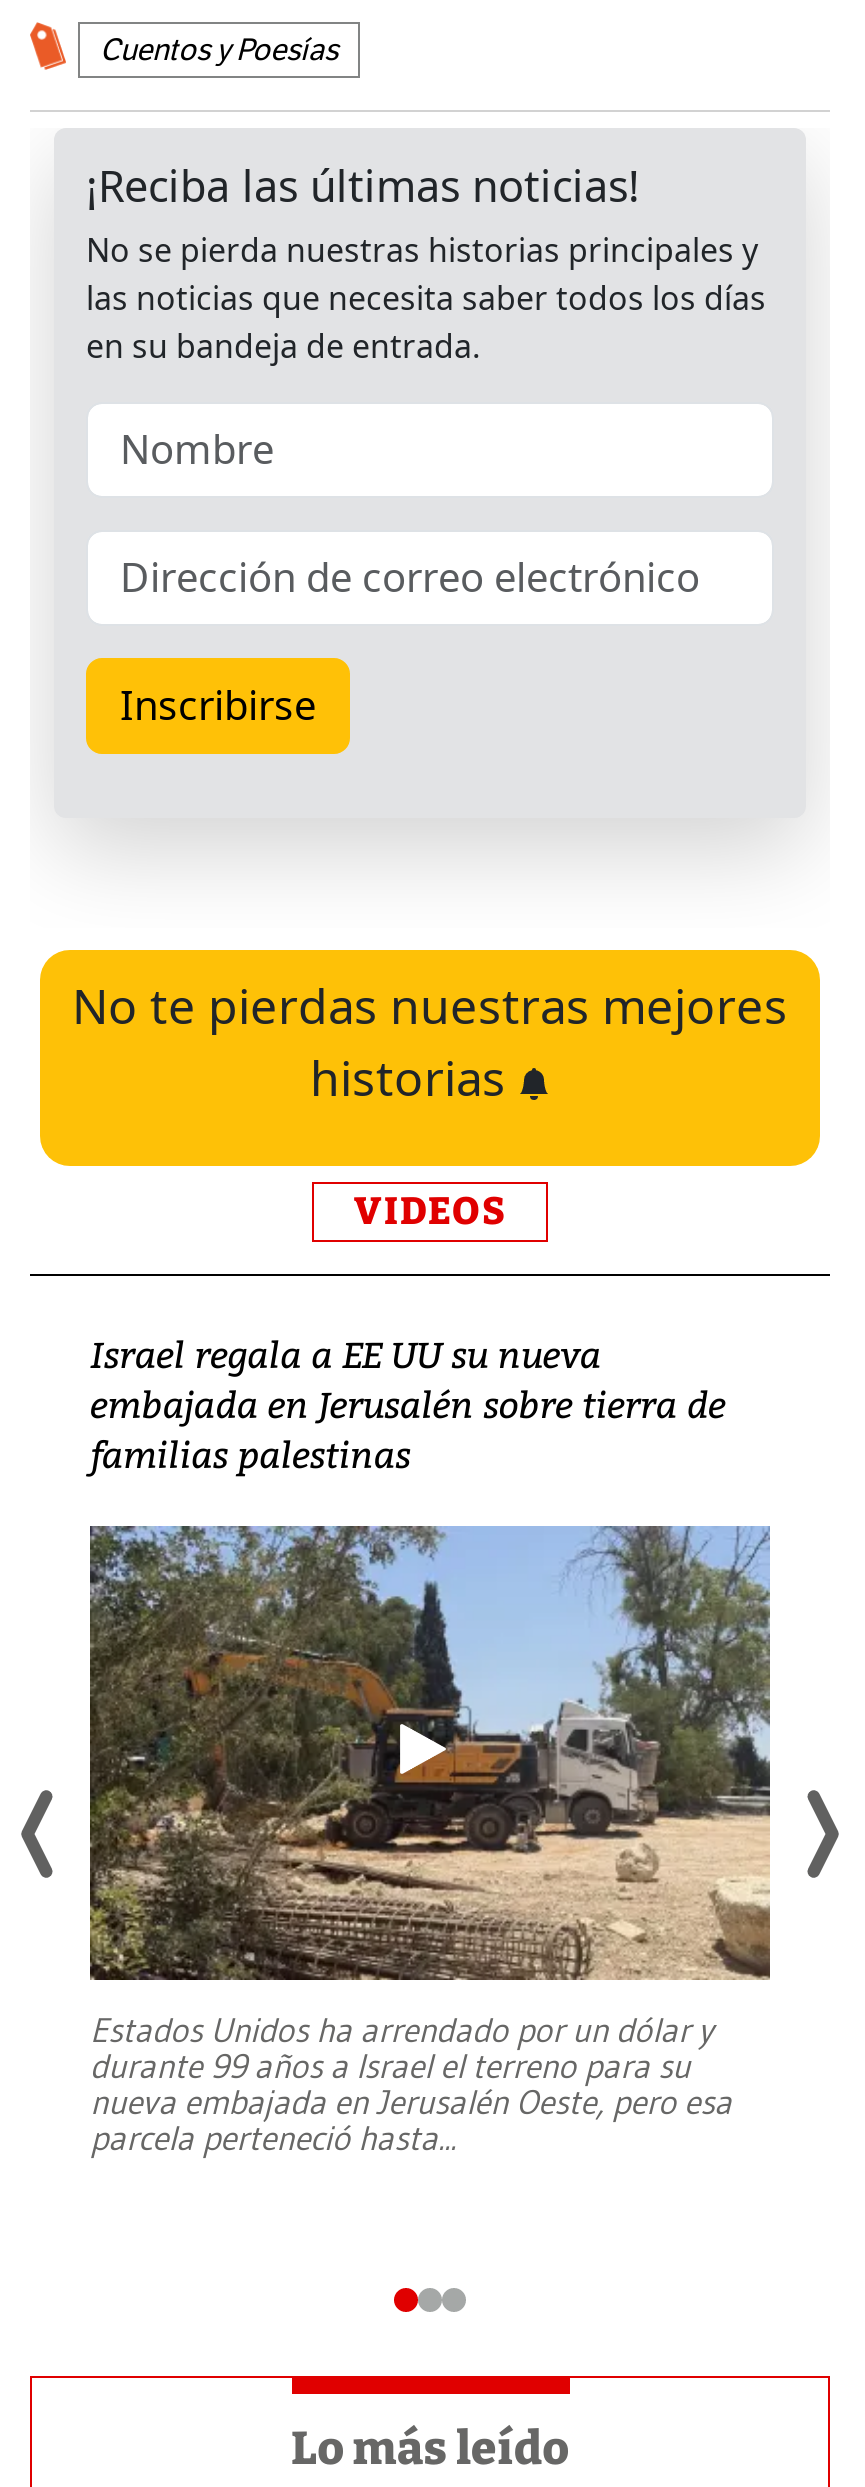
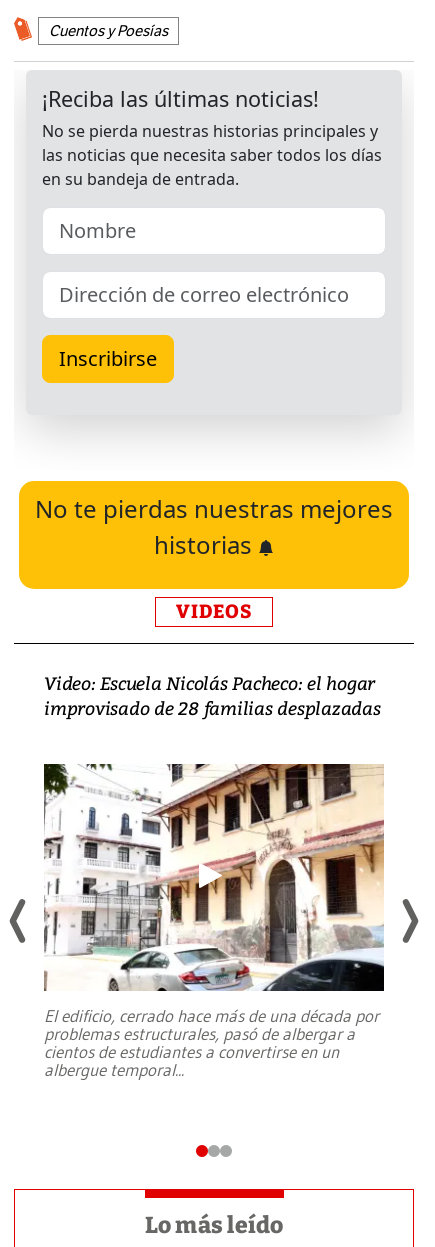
[90,1329,726,1479] Israel regala a EE UU su nueva | embajada en Jerusalén sobre tierra de | familias palestinas -> [44,670,380,720] Video: Escuela Nicolás Pacheco: el hogar | improvisado de 28 familias desplazadas
[88,1524,772,2158] [image] | Estados Unidos ha arrendado por un dólar y | durante 99 años a Israel el terreno para su | nueva embajada en Jerusalén Oeste, pero esa | parcela perteneció hasta... -> [44,763,385,1080] [image] | El edificio, cerrado hace más de una década por | problemas estructurales, pasó de albergar a | cientos de estudiantes a convertirse en un | albergue temporal...

